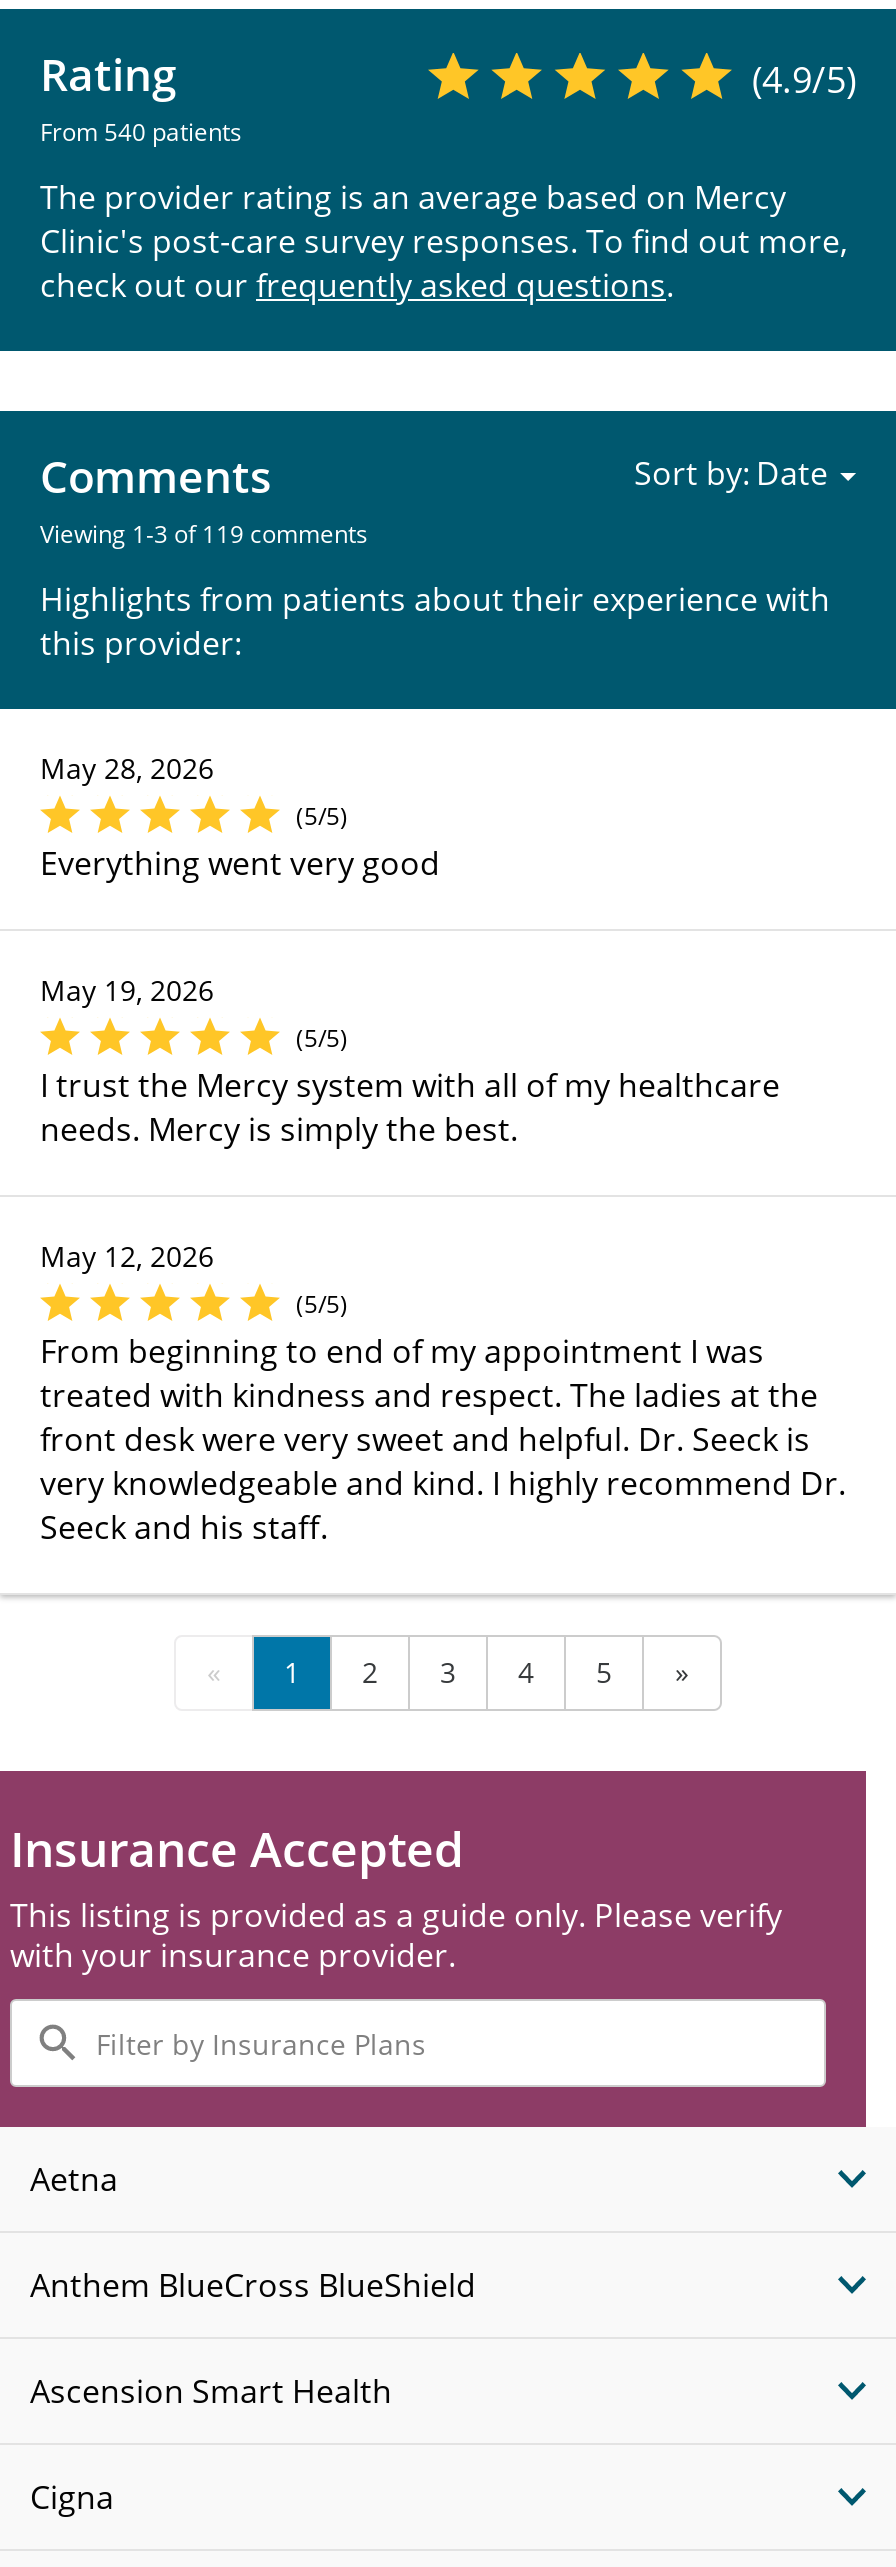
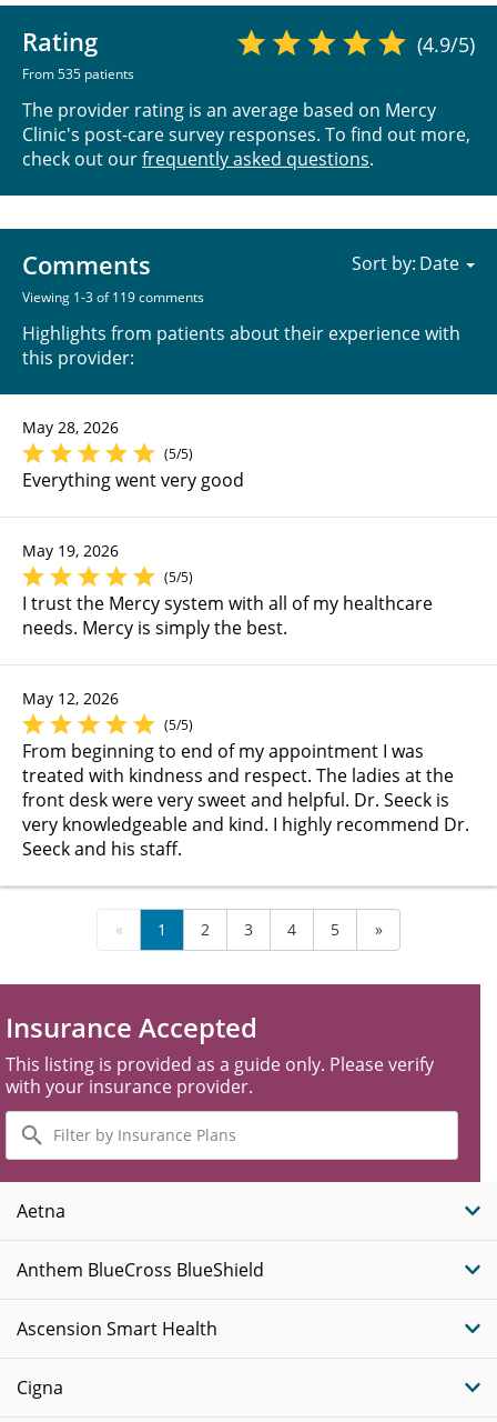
[40,115,242,149] From 540 patients -> [22,64,134,83] From 535 patients

